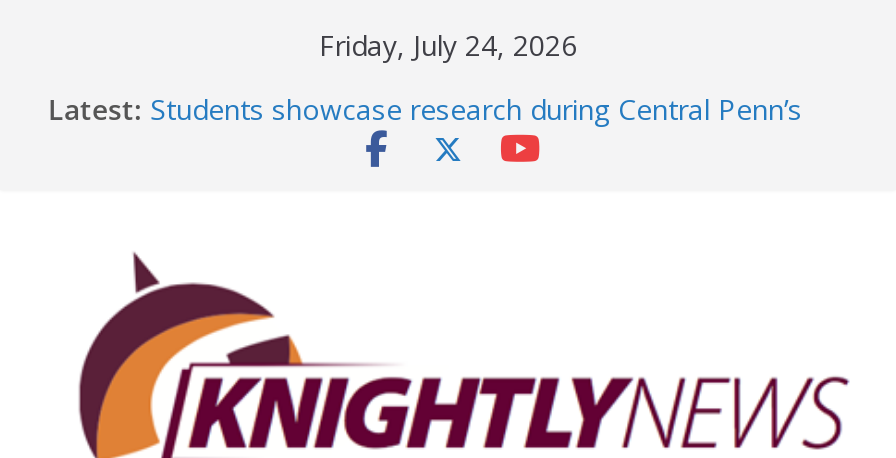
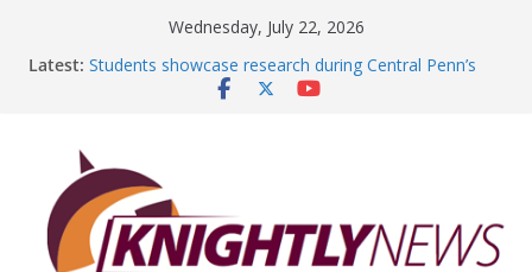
[319,26,577,64] Friday, July 24, 2026 -> [168,15,364,38] Wednesday, July 22, 2026

